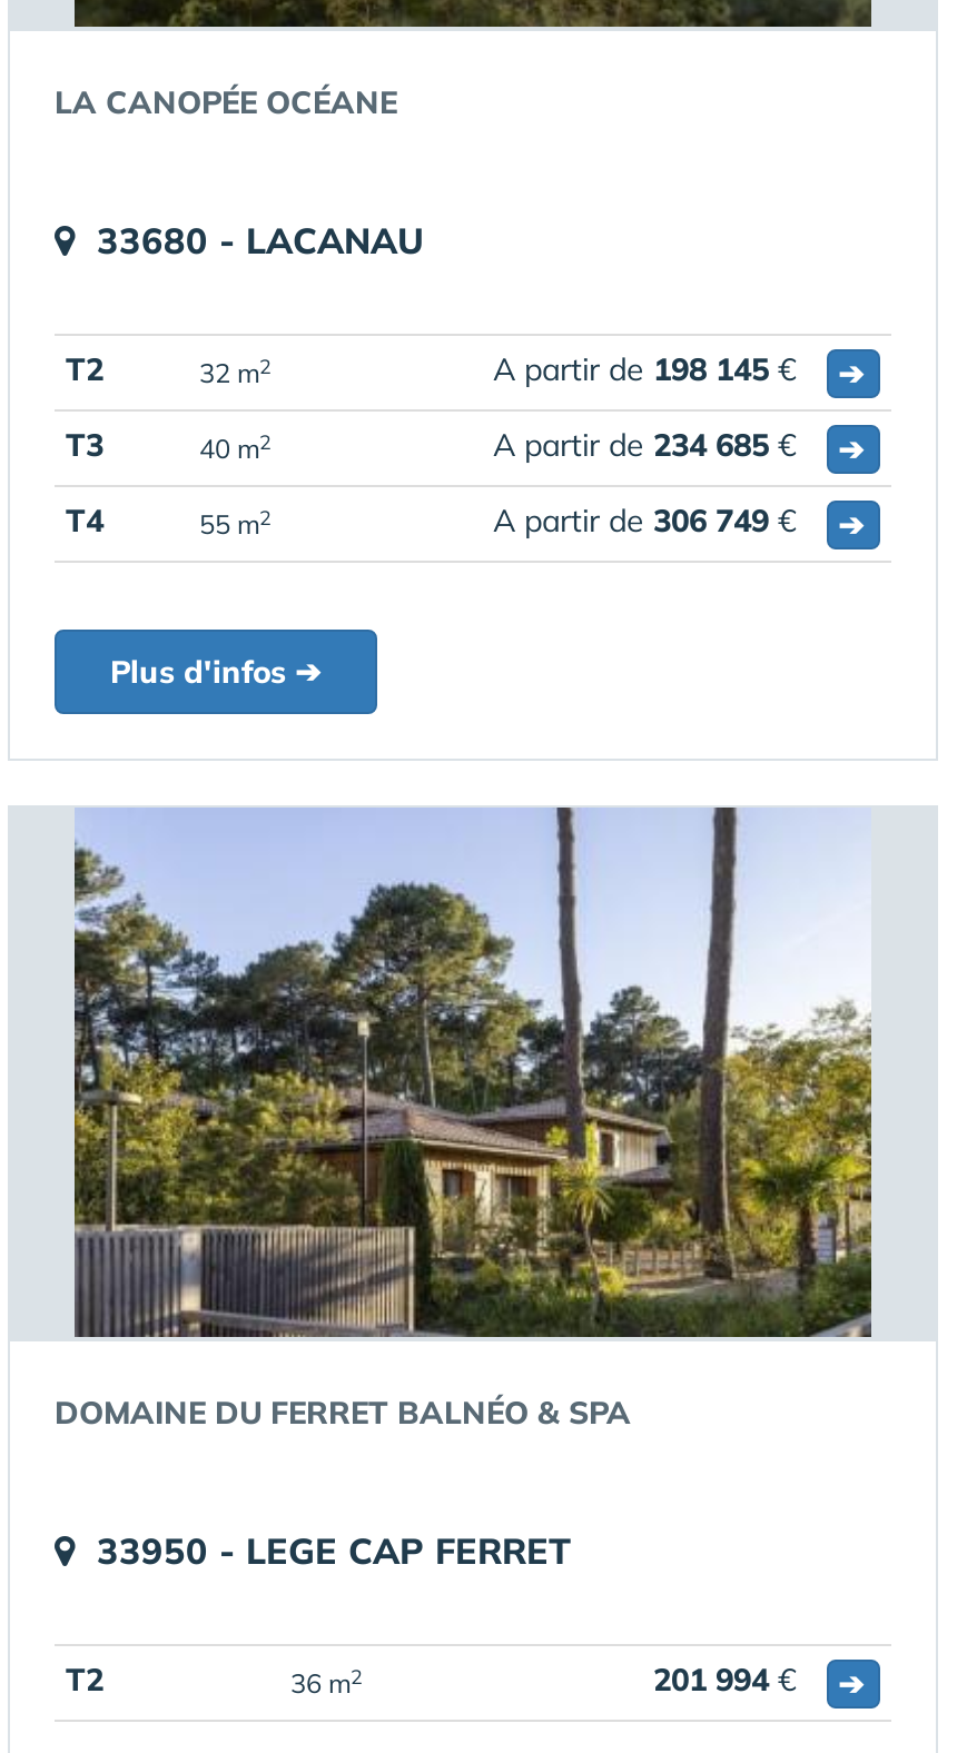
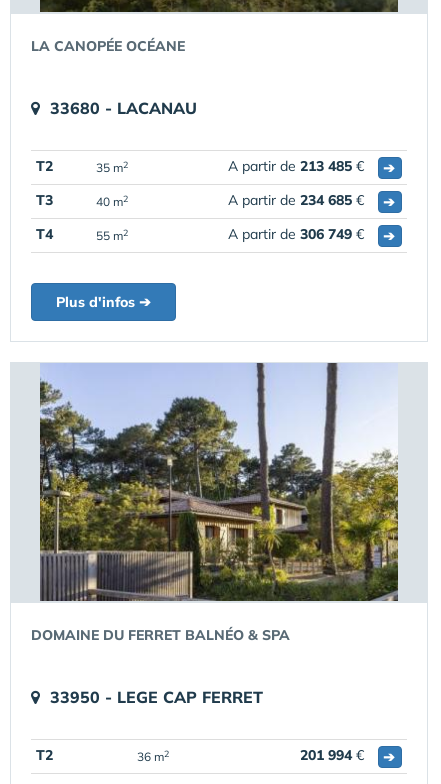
[199,353,270,389] 32 m2 -> [96,158,128,175] 35 m2
[493,349,805,389] A partir de 198 145 € -> [228,157,368,175] A partir de 213 485 €

